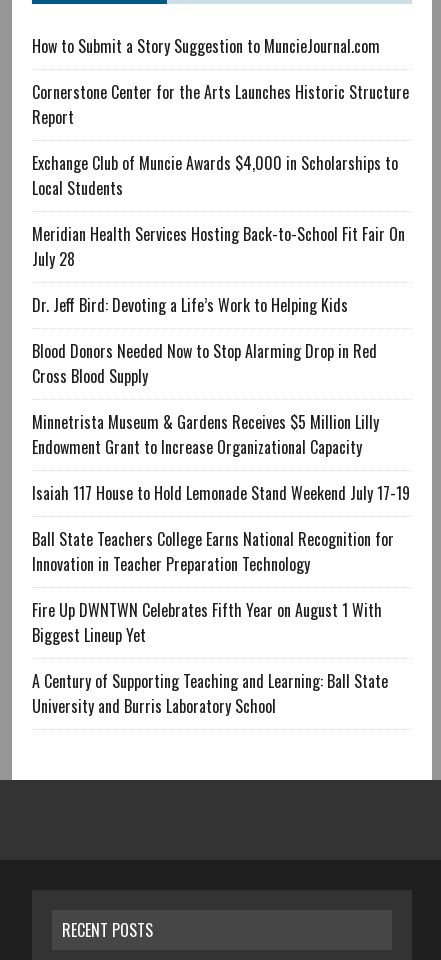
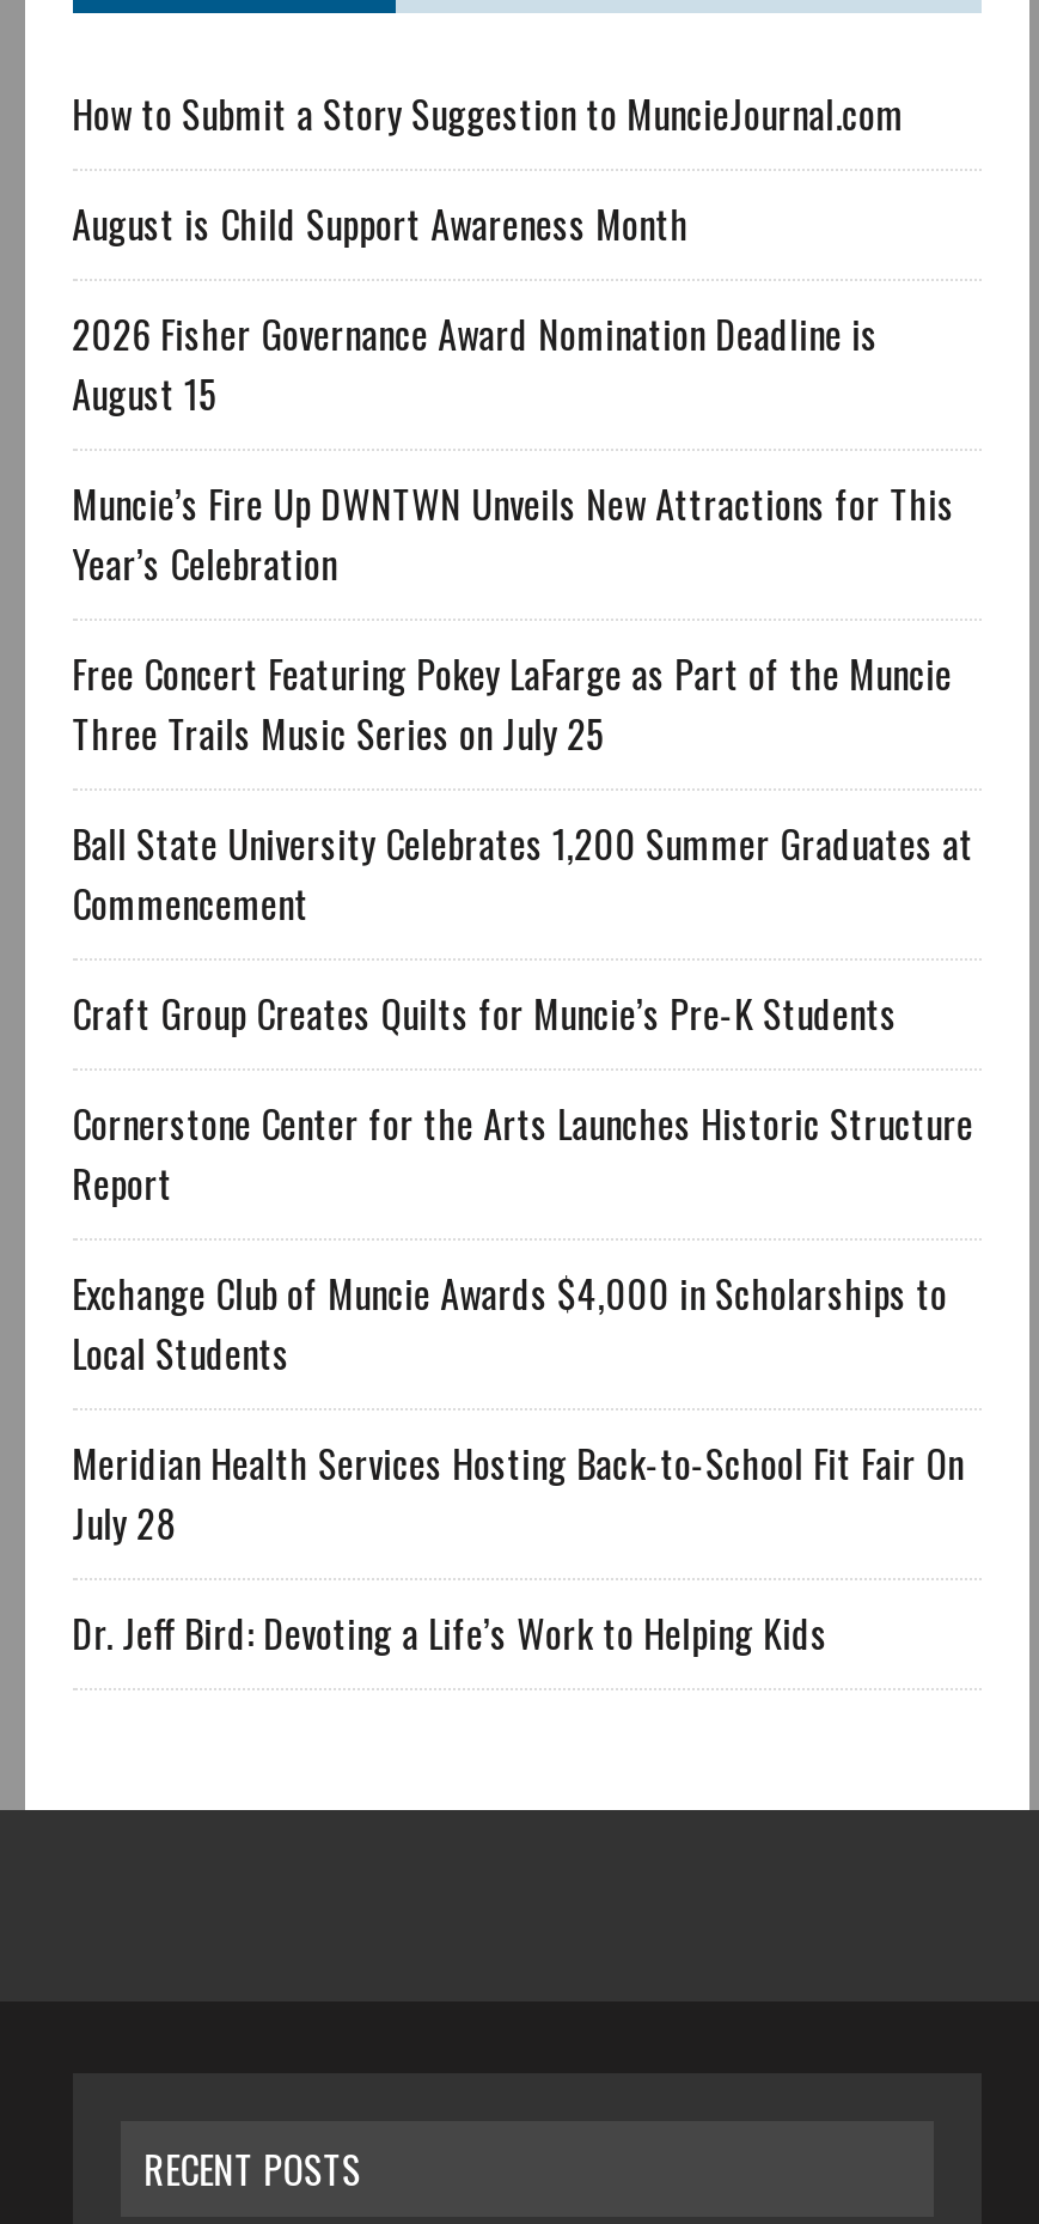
none -> [72,196,973,1043] August is Child Support Awareness Month | 2026 Fisher Governance Award Nomination Deadline is | August 15 | Muncie’s Fire Up DWNTWN Unveils New Attractions for This | Year’s Celebration | Free Concert Featuring Pokey LaFarge as Part of the Muncie | Three Trails Music Series on July 25 | Ball State University Celebrates 1,200 Summer Graduates at | Commencement | Craft Group Creates Quilts for Muncie’s Pre-K Students
moved [32,80,409,317] -> [72,1096,973,1663]: Cornerstone Center for the Arts Launches Historic Structure | Report | Exchange Club of Muncie Awards $4,000 in Scholarships to | Local Students | Meridian Health Services Hosting Back-to-School Fit Fair On | July 28 | Dr. Jeff Bird: Devoting a Life’s Work to Helping Kids
[32,339,410,718] Blood Donors Needed Now to Stop Alarming Drop in Red | Cross Blood Supply | Minnetrista Museum & Gardens Receives $5 Million Lilly | Endowment Grant to Increase Organizational Capacity | Isaiah 117 House to Hold Lemonade Stand Weekend July 17-19 | Ball State Teachers College Earns National Recognition for | Innovation in Teacher Preparation Technology | Fire Up DWNTWN Celebrates Fifth Year on August 1 With | Biggest Lineup Yet | A Century of Supporting Teaching and Learning: Ball State | University and Burris Laboratory School -> none

